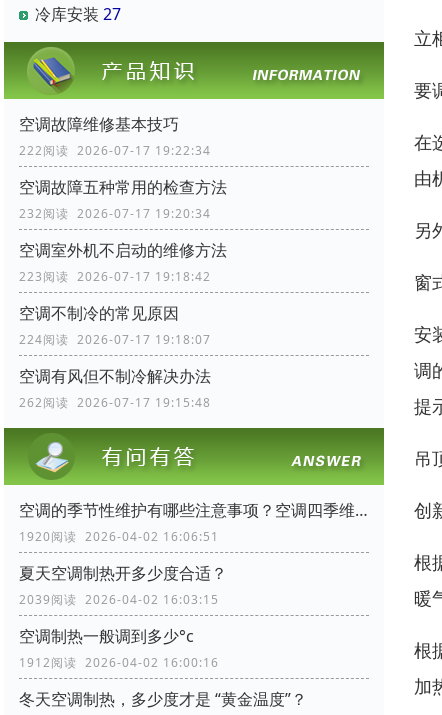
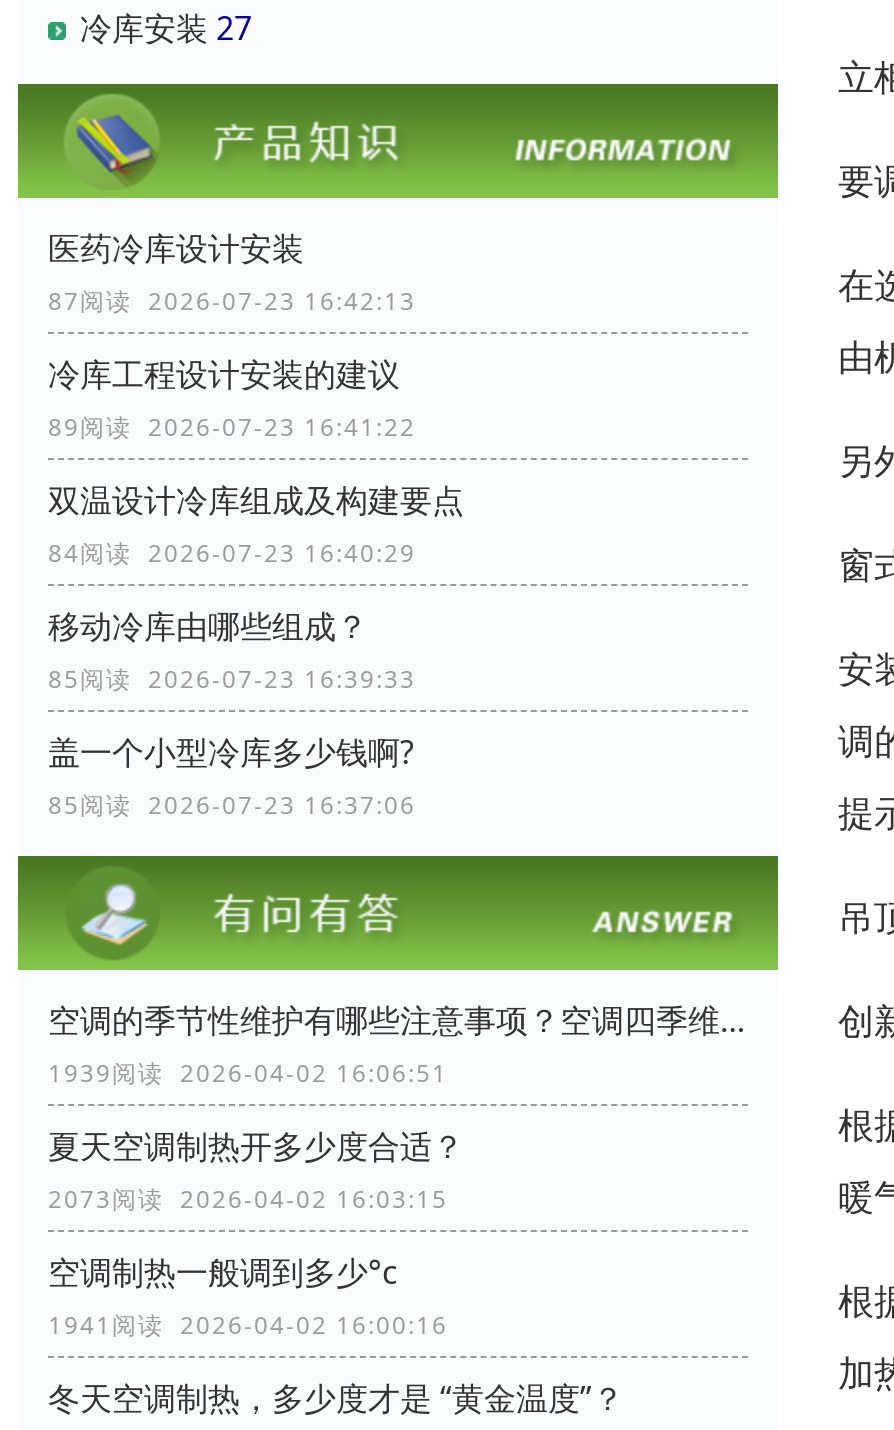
[19,113,211,159] 空调故障维修基本技巧 | 222阅读 2026-07-17 19:22:34 -> [48,226,416,318] 医药冷库设计安装 | 87阅读 2026-07-23 16:42:13
[19,176,227,222] 空调故障五种常用的检查方法 | 232阅读 2026-07-17 19:20:34 -> [48,352,416,444] 冷库工程设计安装的建议 | 89阅读 2026-07-23 16:41:22
[19,239,227,285] 空调室外机不启动的维修方法 | 223阅读 2026-07-17 19:18:42 -> [48,478,464,570] 双温设计冷库组成及构建要点 | 84阅读 2026-07-23 16:40:29
[19,302,211,348] 空调不制冷的常见原因 | 224阅读 2026-07-17 19:18:07 -> [48,604,416,696] 移动冷库由哪些组成？ | 85阅读 2026-07-23 16:39:33
[19,365,211,411] 空调有风但不制冷解决办法 | 262阅读 2026-07-17 19:15:48 -> [48,730,416,822] 盖一个小型冷库多少钱啊? | 85阅读 2026-07-23 16:37:06
[19,528,219,545] 1920阅读 2026-04-02 16:06:51 -> [48,1056,448,1090] 1939阅读 2026-04-02 16:06:51
[19,591,219,608] 2039阅读 2026-04-02 16:03:15 -> [48,1182,448,1216] 2073阅读 2026-04-02 16:03:15
[19,654,219,671] 1912阅读 2026-04-02 16:00:16 -> [48,1308,448,1342] 1941阅读 2026-04-02 16:00:16

